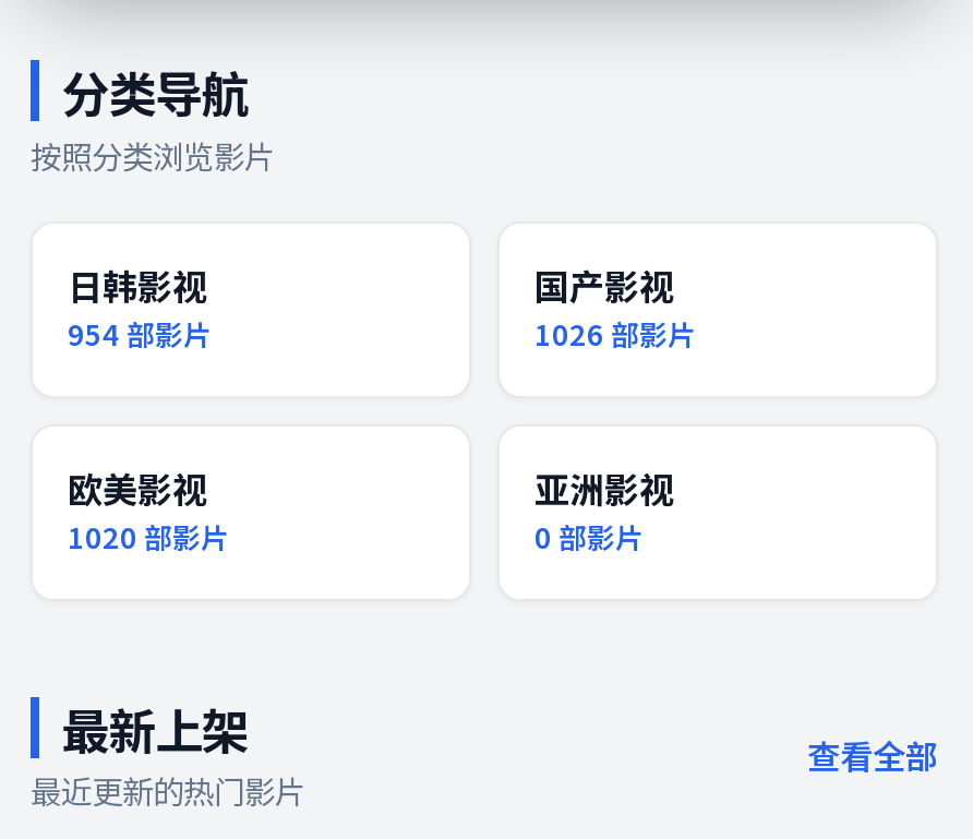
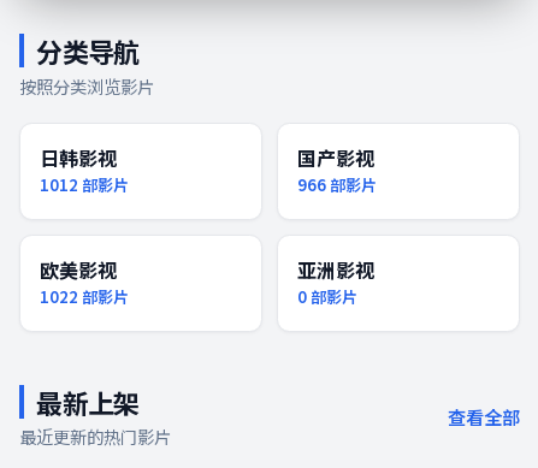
[68,314,212,355] 954部影片 -> [40,174,129,197] 1012部影片
[534,314,696,355] 1026部影片 -> [297,174,377,197] 966部影片
[68,516,229,558] 1020部影片 -> [40,285,129,308] 1022部影片

